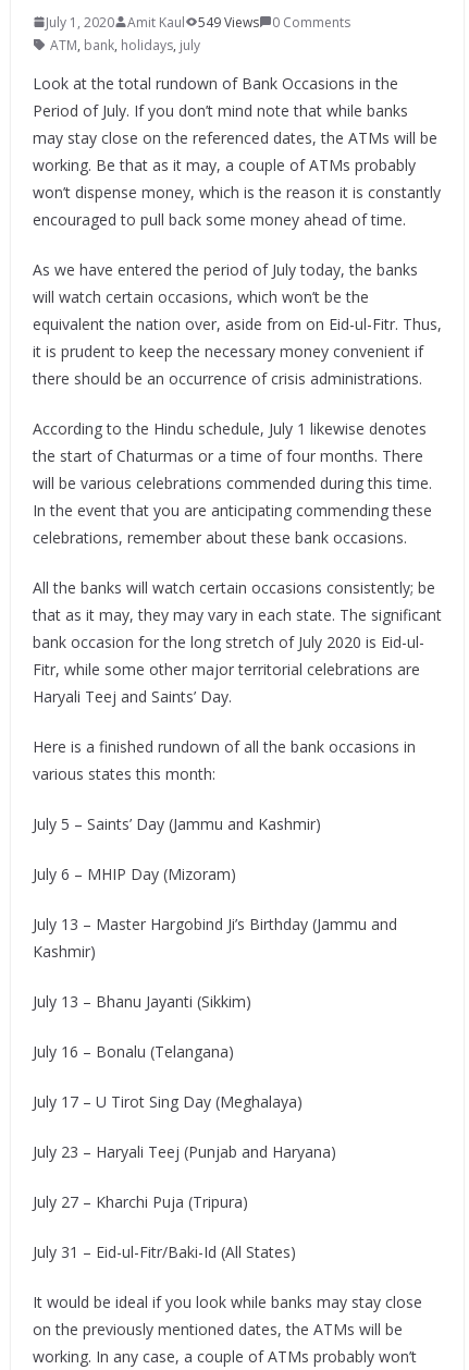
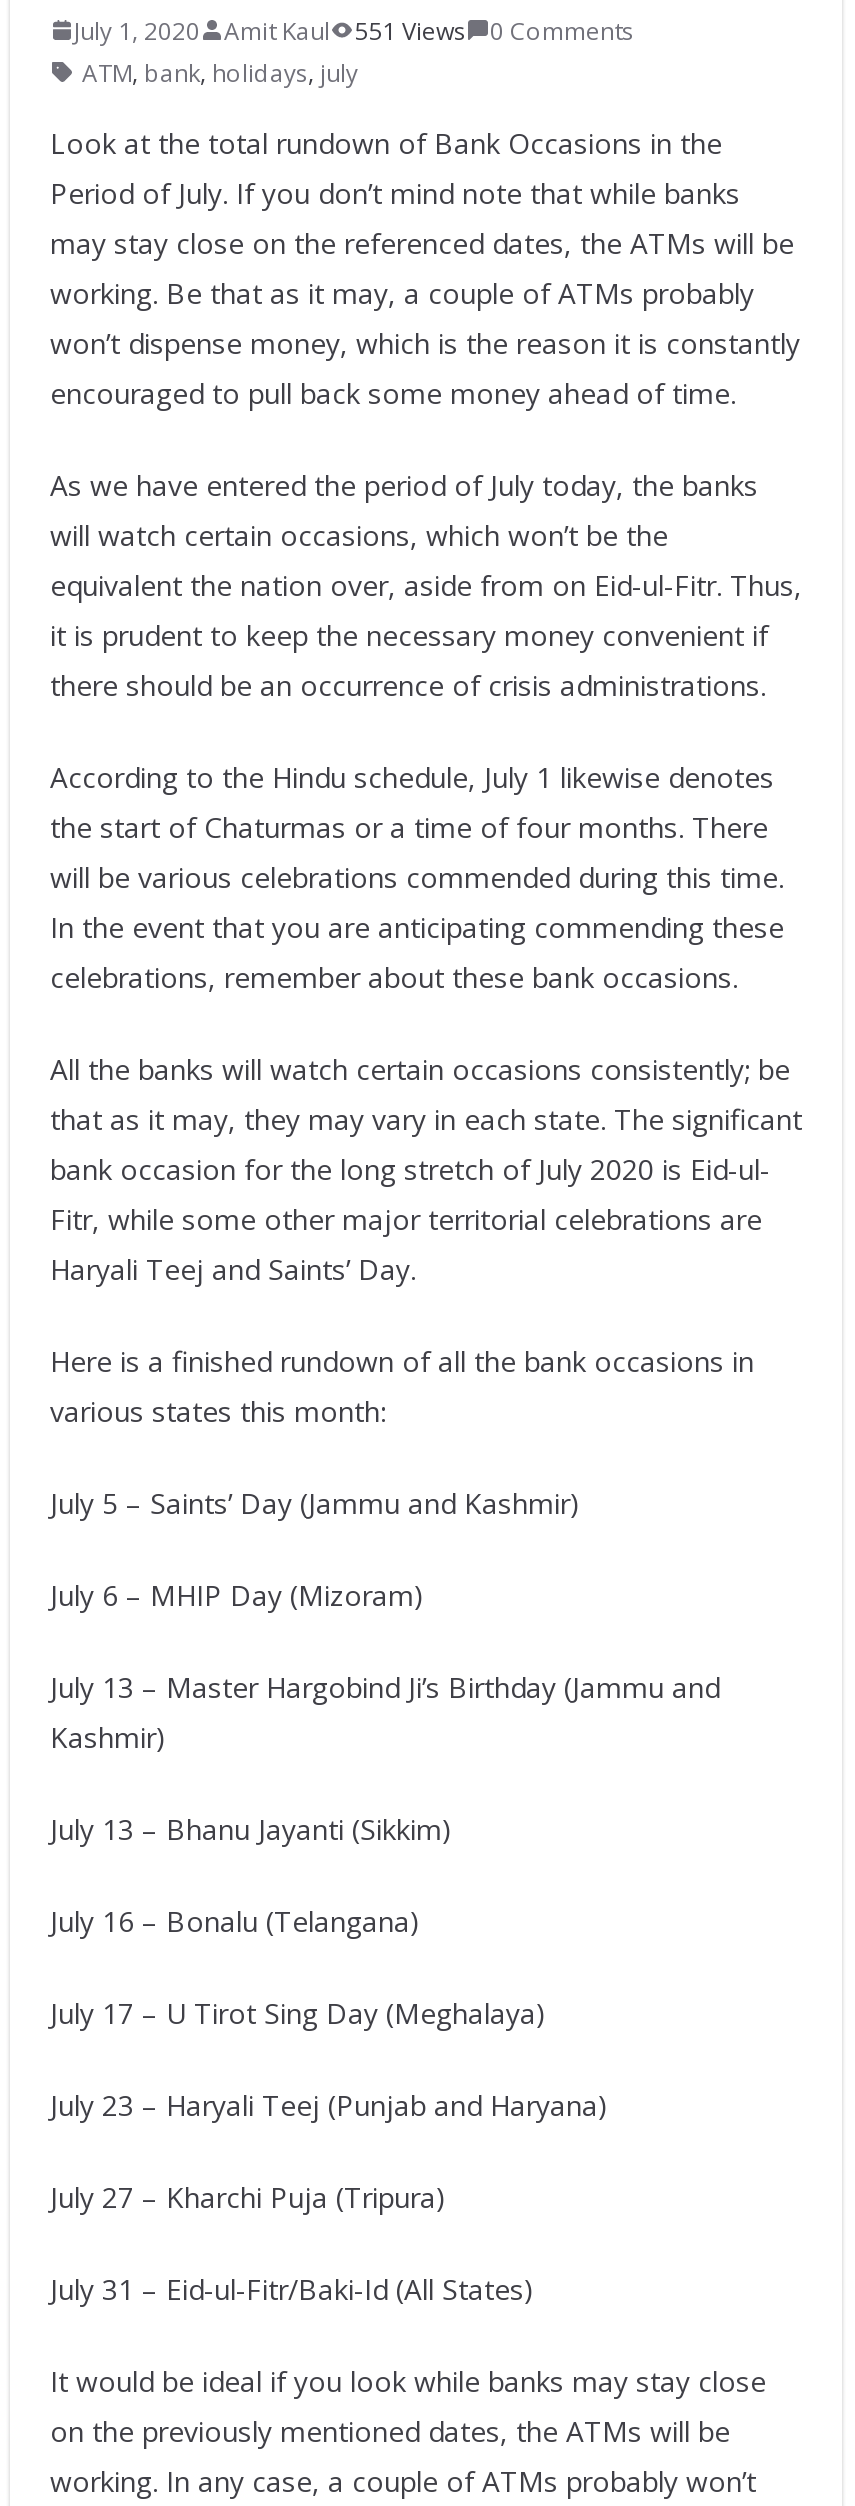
[46,13,350,31] July 1, 2020 Amit Kaul 549 Views 0 Comments -> [74,13,634,47] July 1, 2020 Amit Kaul 551 Views 0 Comments

